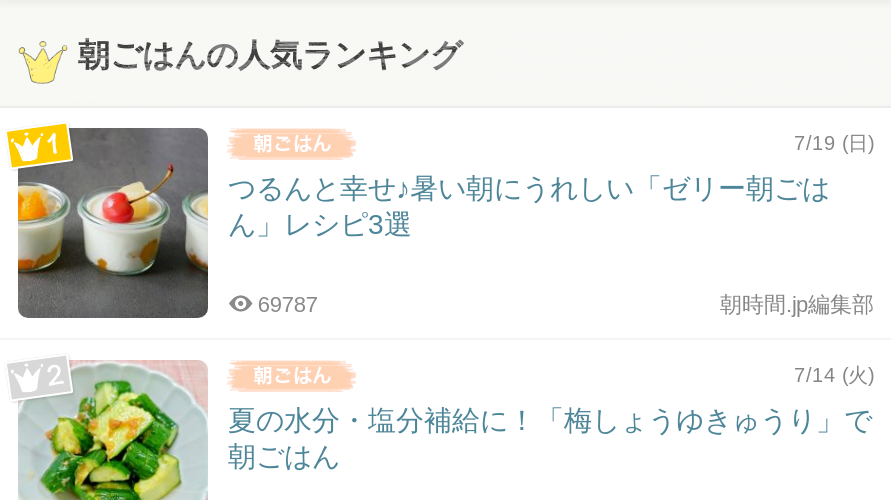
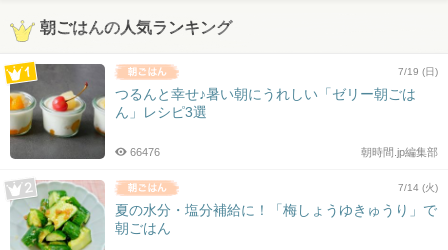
[258,292,318,316] 69787 -> [130,146,160,158] 66476

